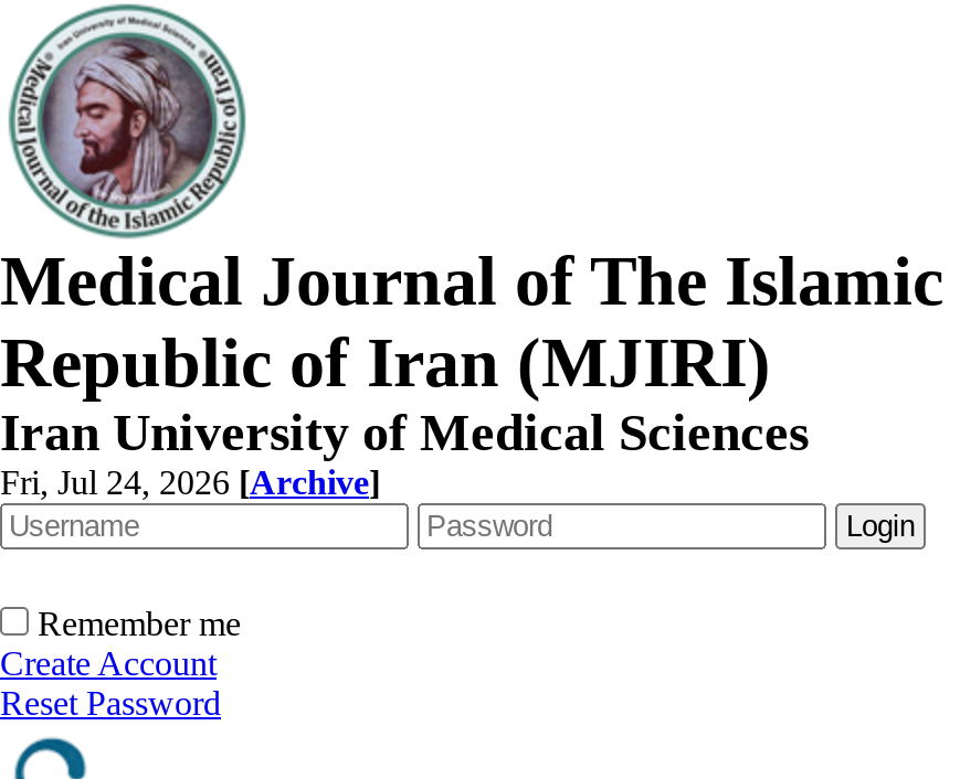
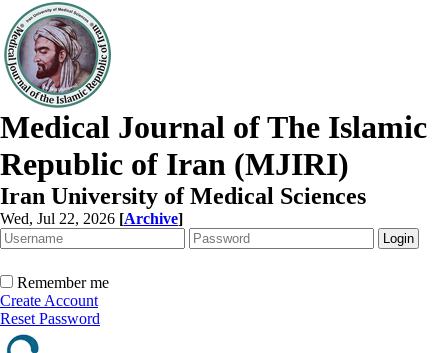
[0,463,380,501] Fri, Jul 24, 2026 [Archive] -> [0,210,183,227] Wed, Jul 22, 2026 [Archive]

